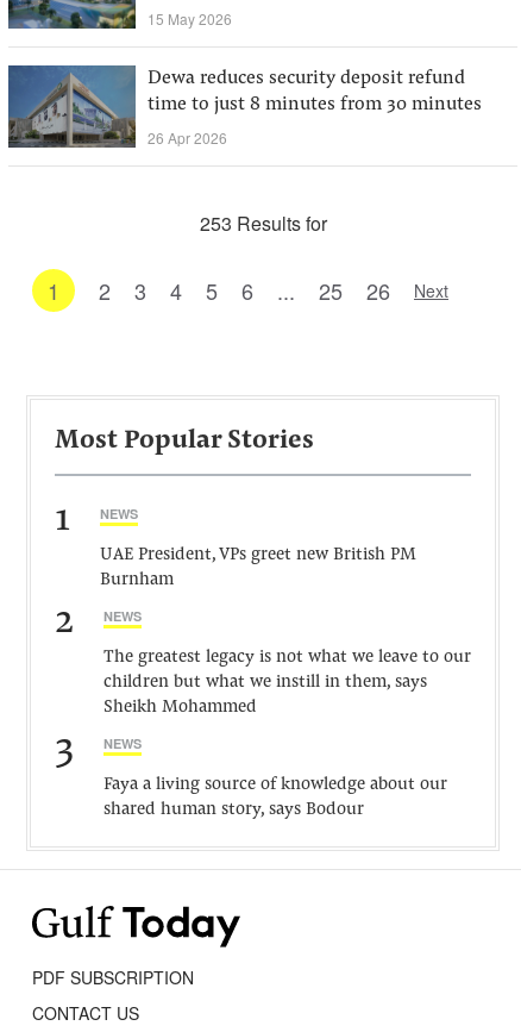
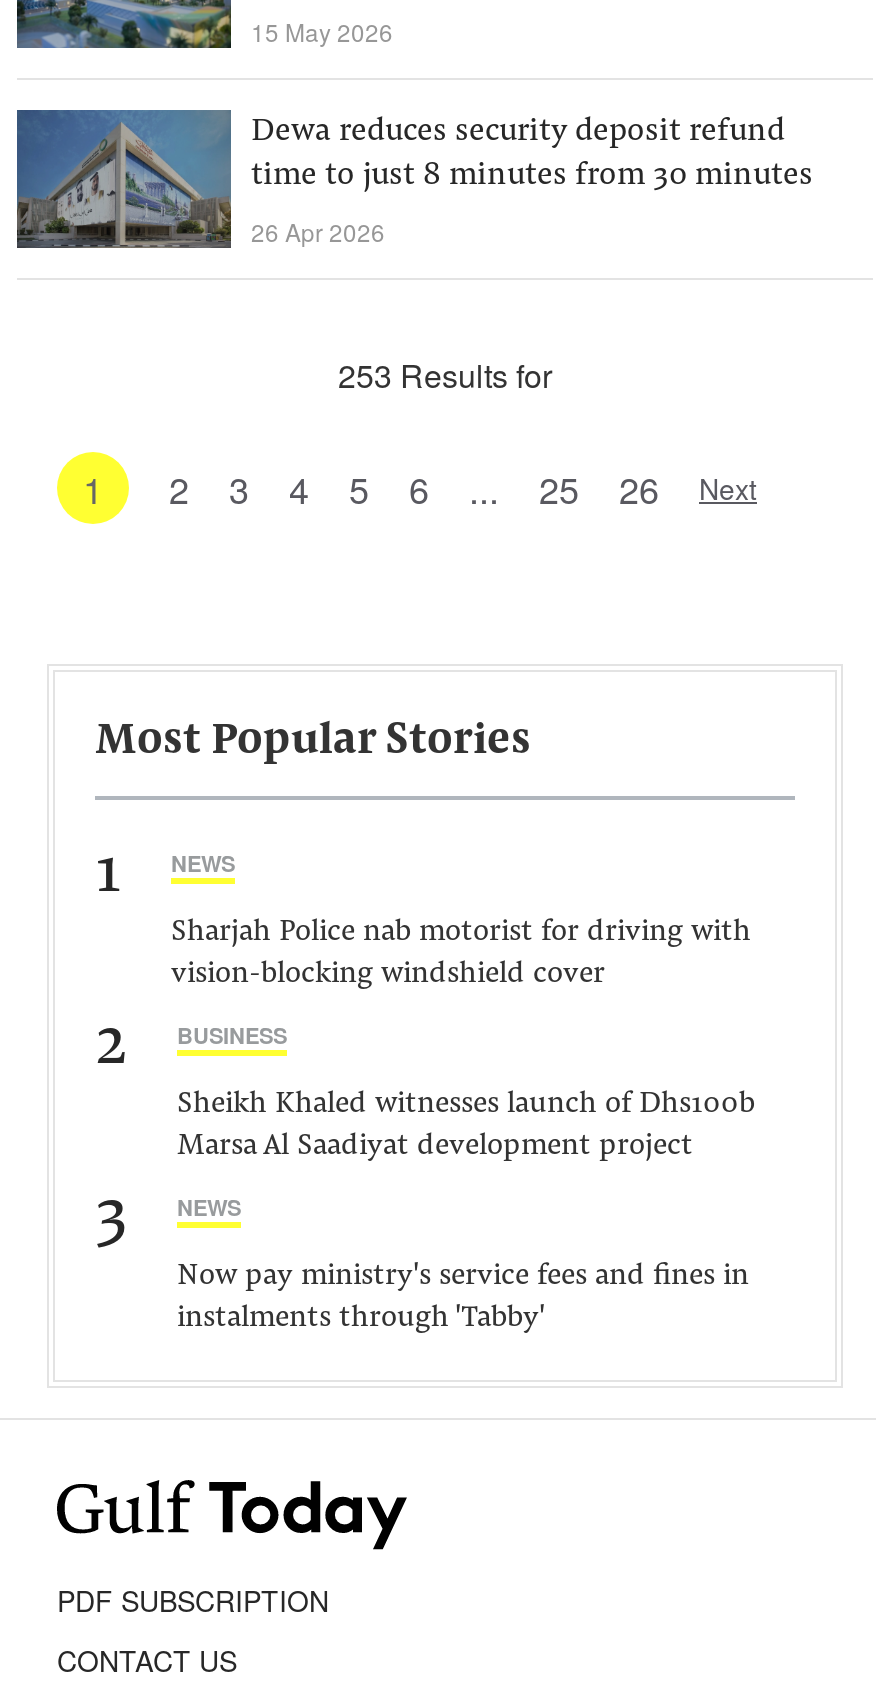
[100,546,416,589] UAE President, VPs greet new British PM | Burnham -> [171,918,751,990] Sharjah Police nab motorist for driving with | vision-blocking windshield cover
[103,607,142,625] NEWS -> [177,1020,287,1050] BUSINESS
[103,649,471,717] The greatest legacy is not what we leave to our | children but what we instill in them, says | Sheikh Mohammed -> [177,1090,755,1162] Sheikh Khaled witnesses launch of Dhs100b | Marsa Al Saadiyat development project
[103,776,447,819] Faya a living source of knowledge about our | shared human story, says Bodour -> [177,1262,749,1334] Now pay ministry's service fees and fines in | instalments through 'Tabby'

